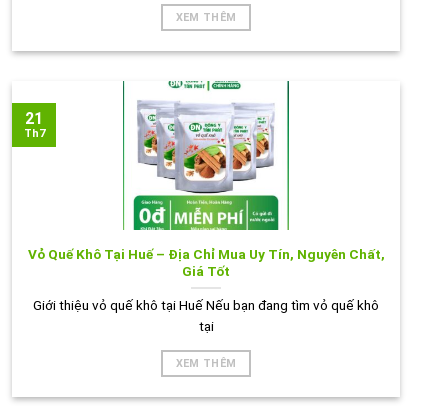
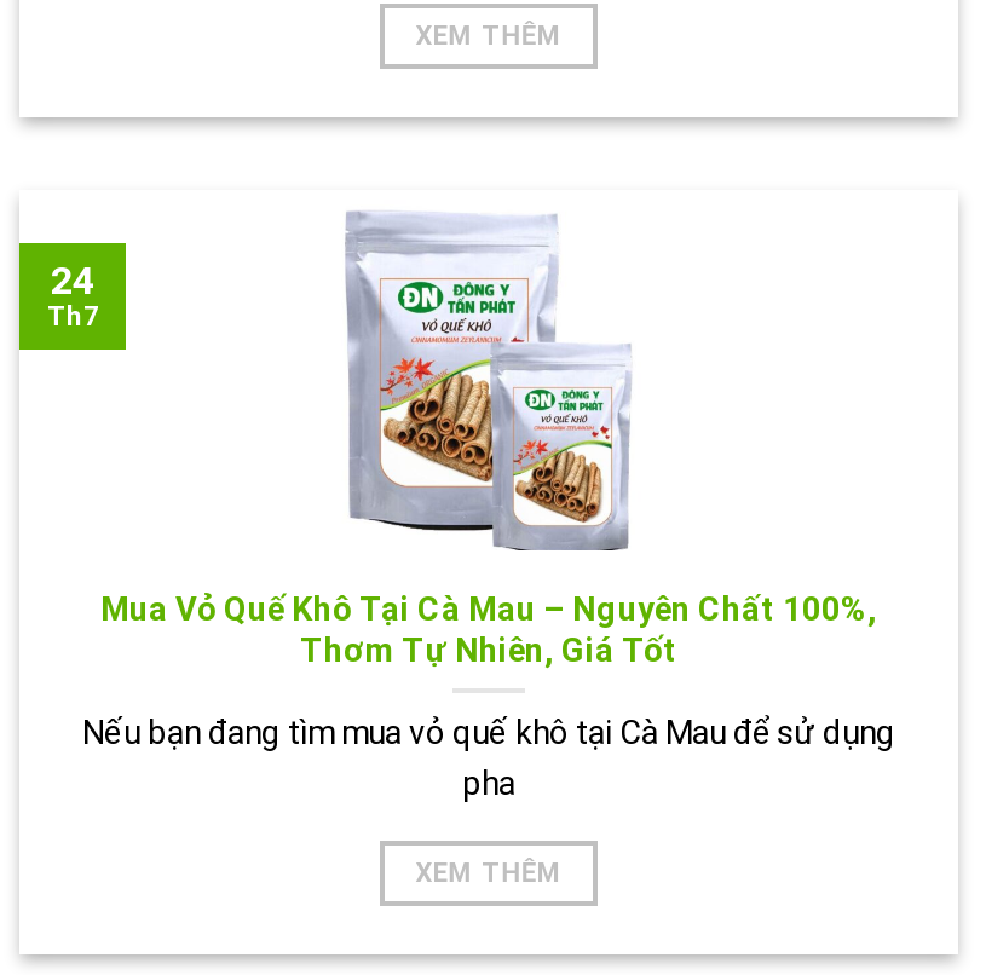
[27,80,384,279] [image] | Vỏ Quế Khô Tại Huế – Địa Chỉ Mua Uy Tín, Nguyên Chất, | Giá Tốt -> [100,190,877,669] [image] | Mua Vỏ Quế Khô Tại Cà Mau – Nguyên Chất 100%, | Thơm Tự Nhiên, Giá Tốt
[25,109,43,128] 21 -> [51,258,94,304] 24
[33,297,379,334] Giới thiệu vỏ quế khô tại Huế Nếu bạn đang tìm vỏ quế khô | tại -> [82,714,895,803] Nếu bạn đang tìm mua vỏ quế khô tại Cà Mau để sử dụng | pha

